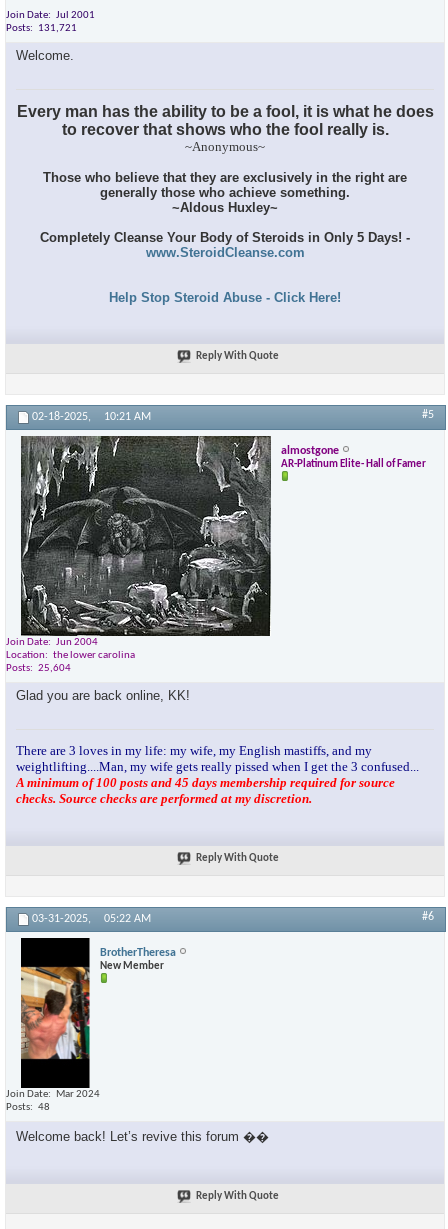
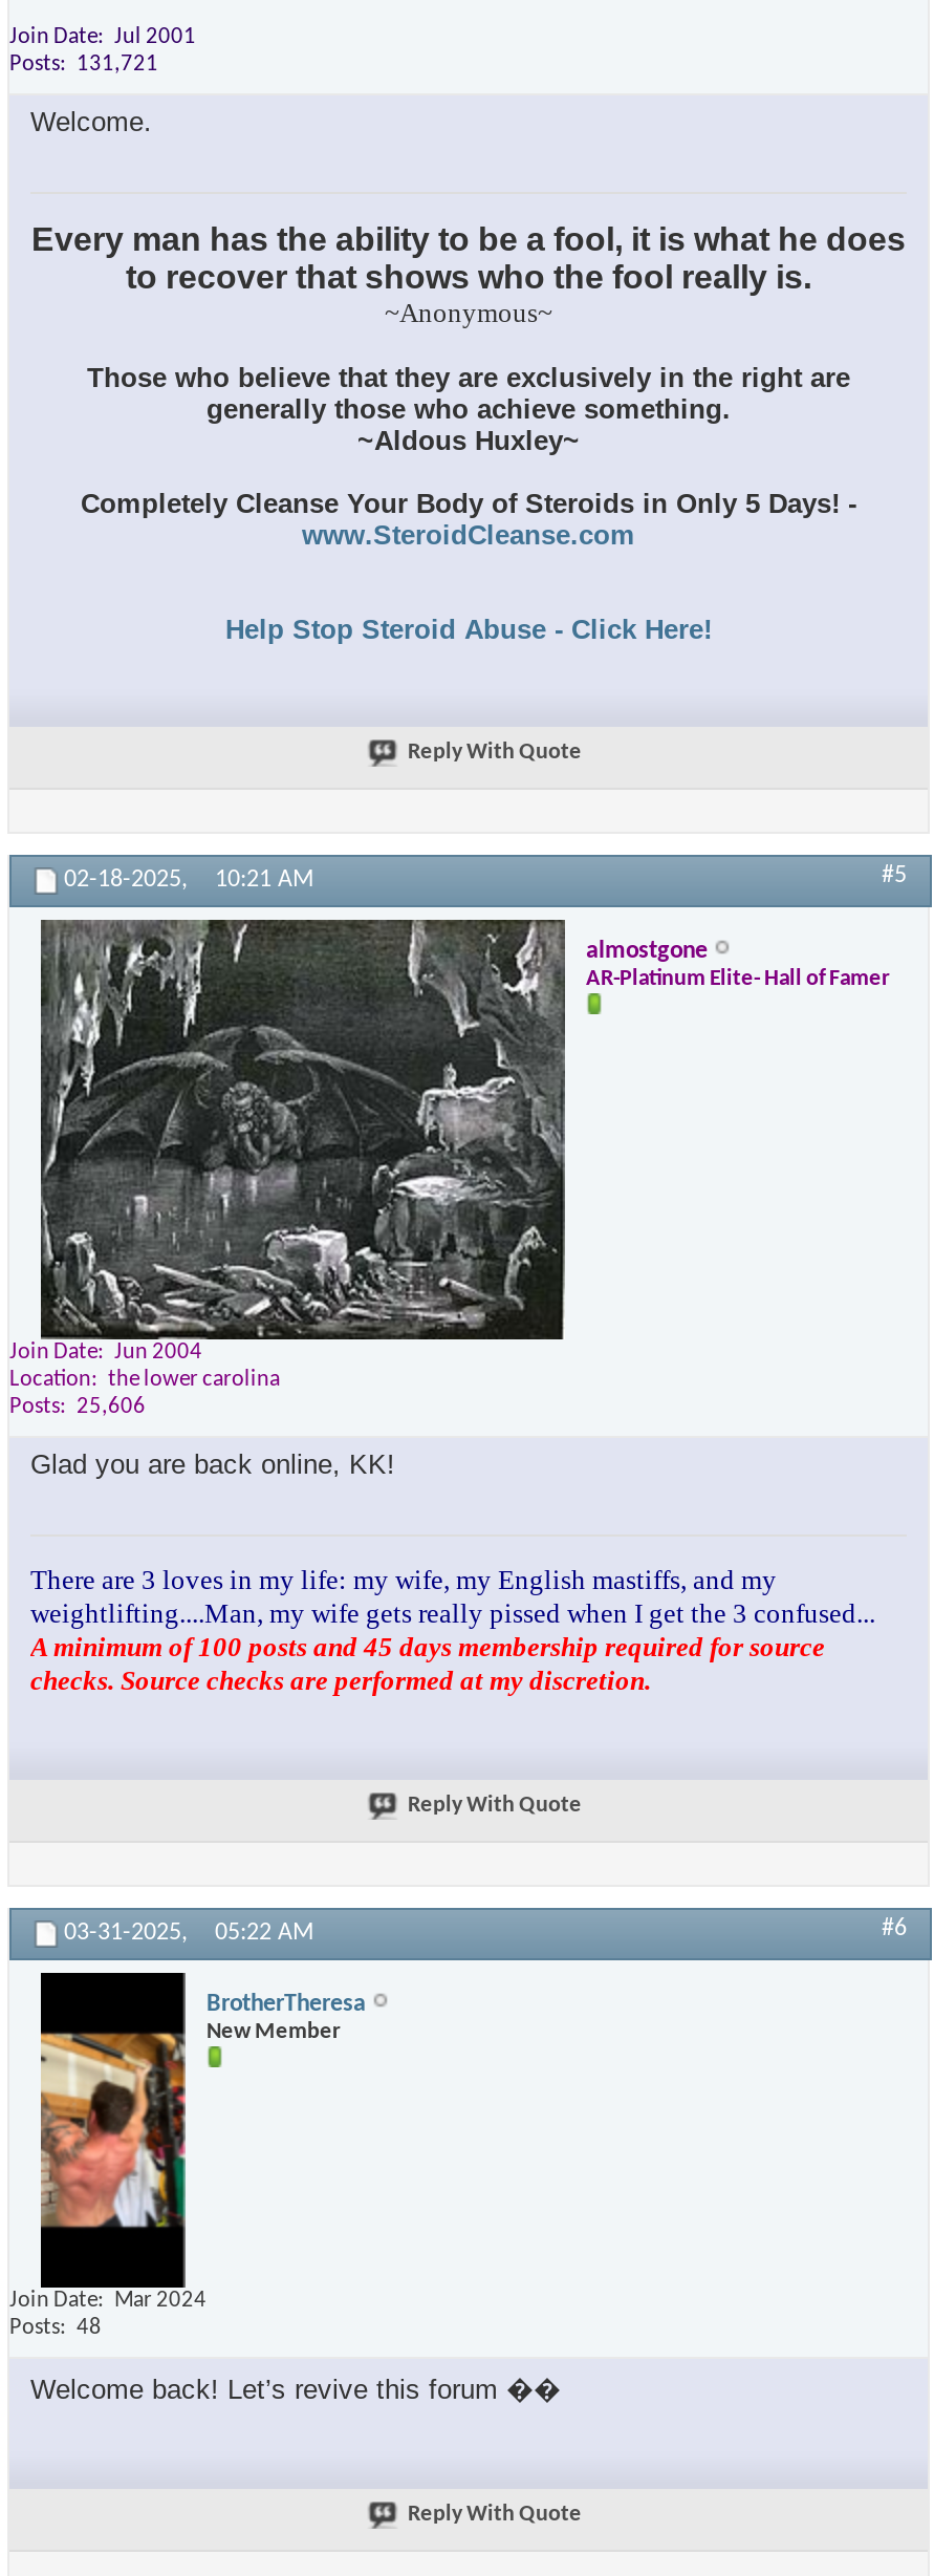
[6,663,71,674] Posts 25,604 -> [9,1396,146,1419] Posts 25,606

